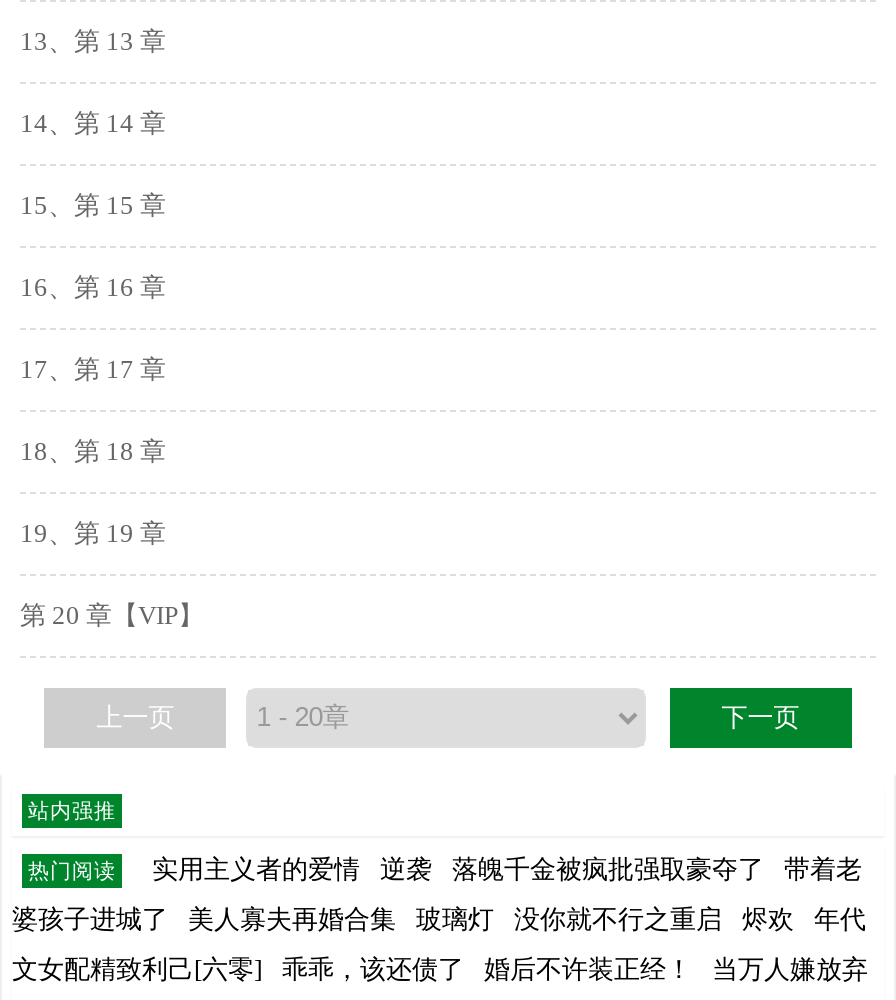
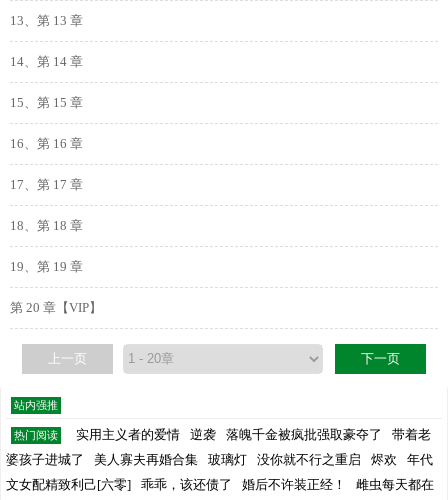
[712,956,868,984] 当万人嫌放弃 -> [356,478,434,492] 雌虫每天都在

